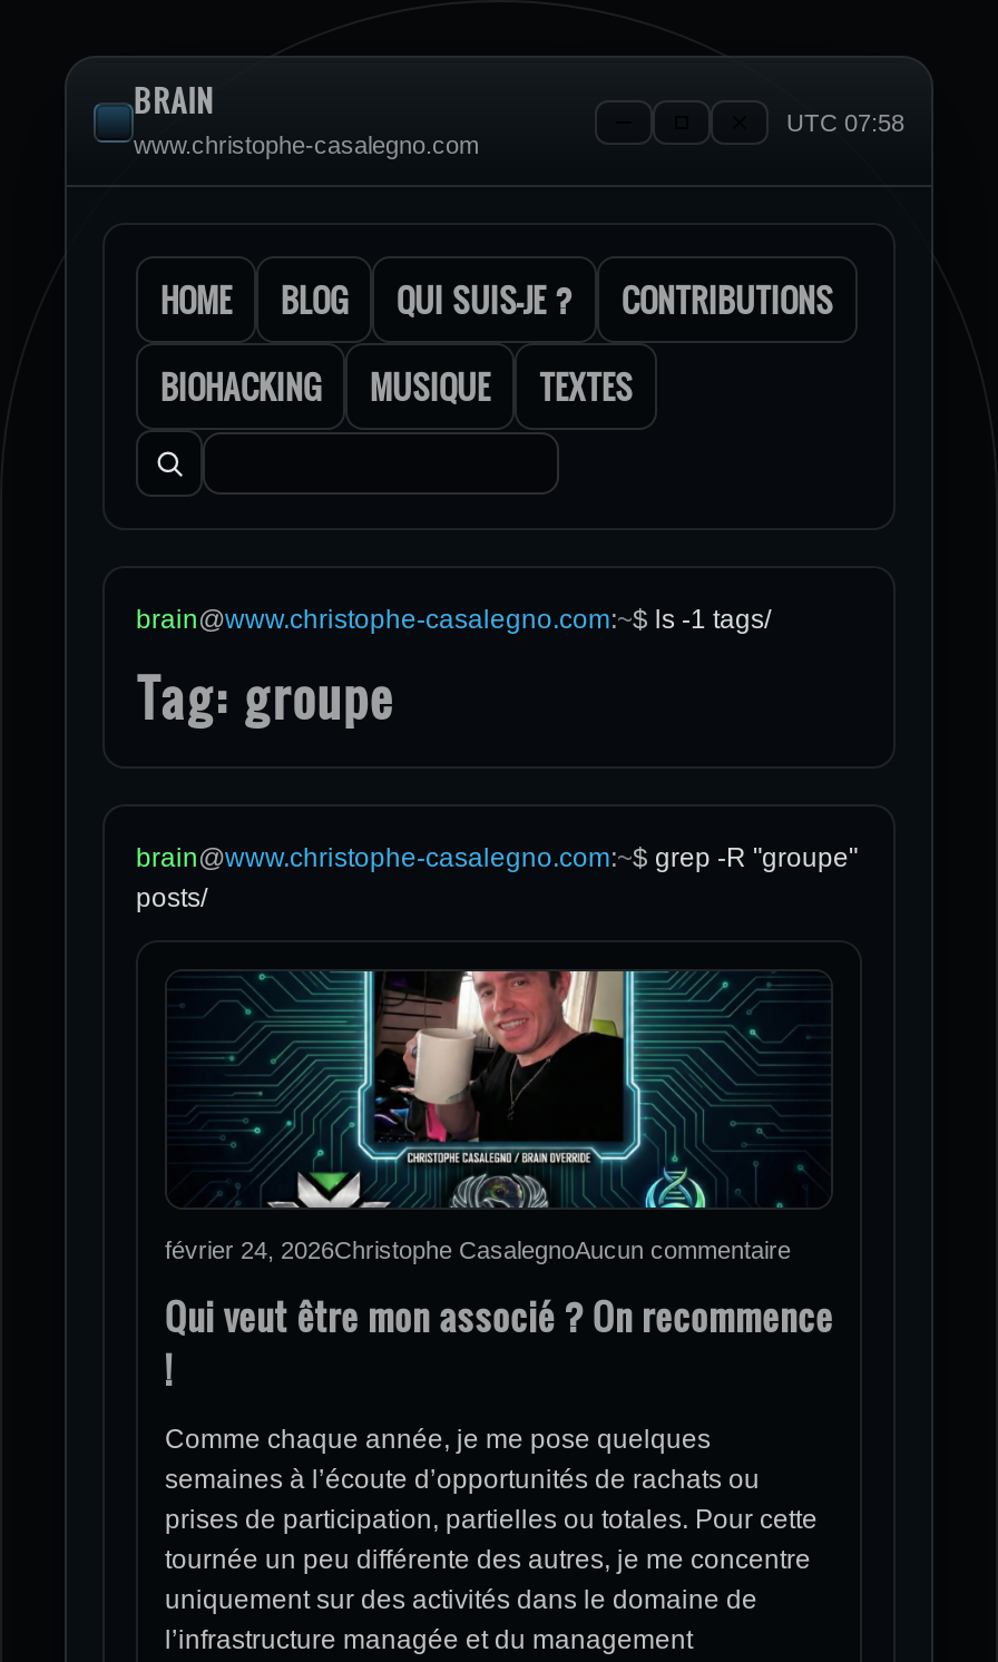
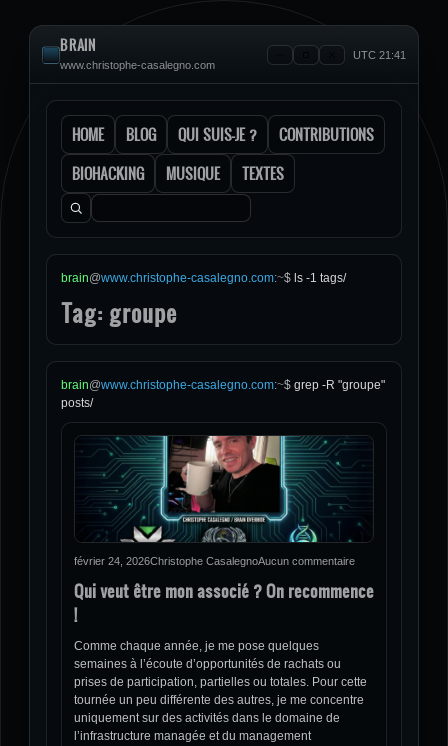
[786,108,904,135] UTC 07:58 -> [353,48,406,60] UTC 21:41

